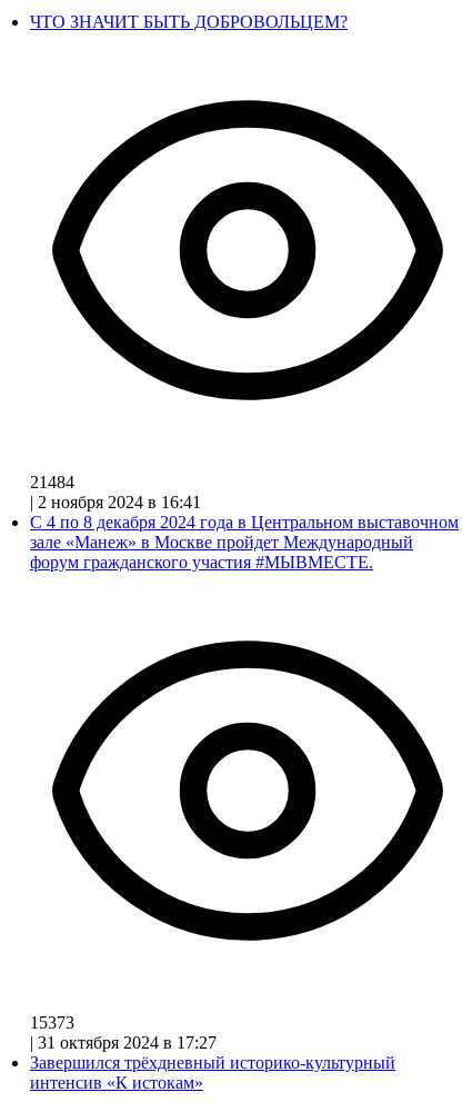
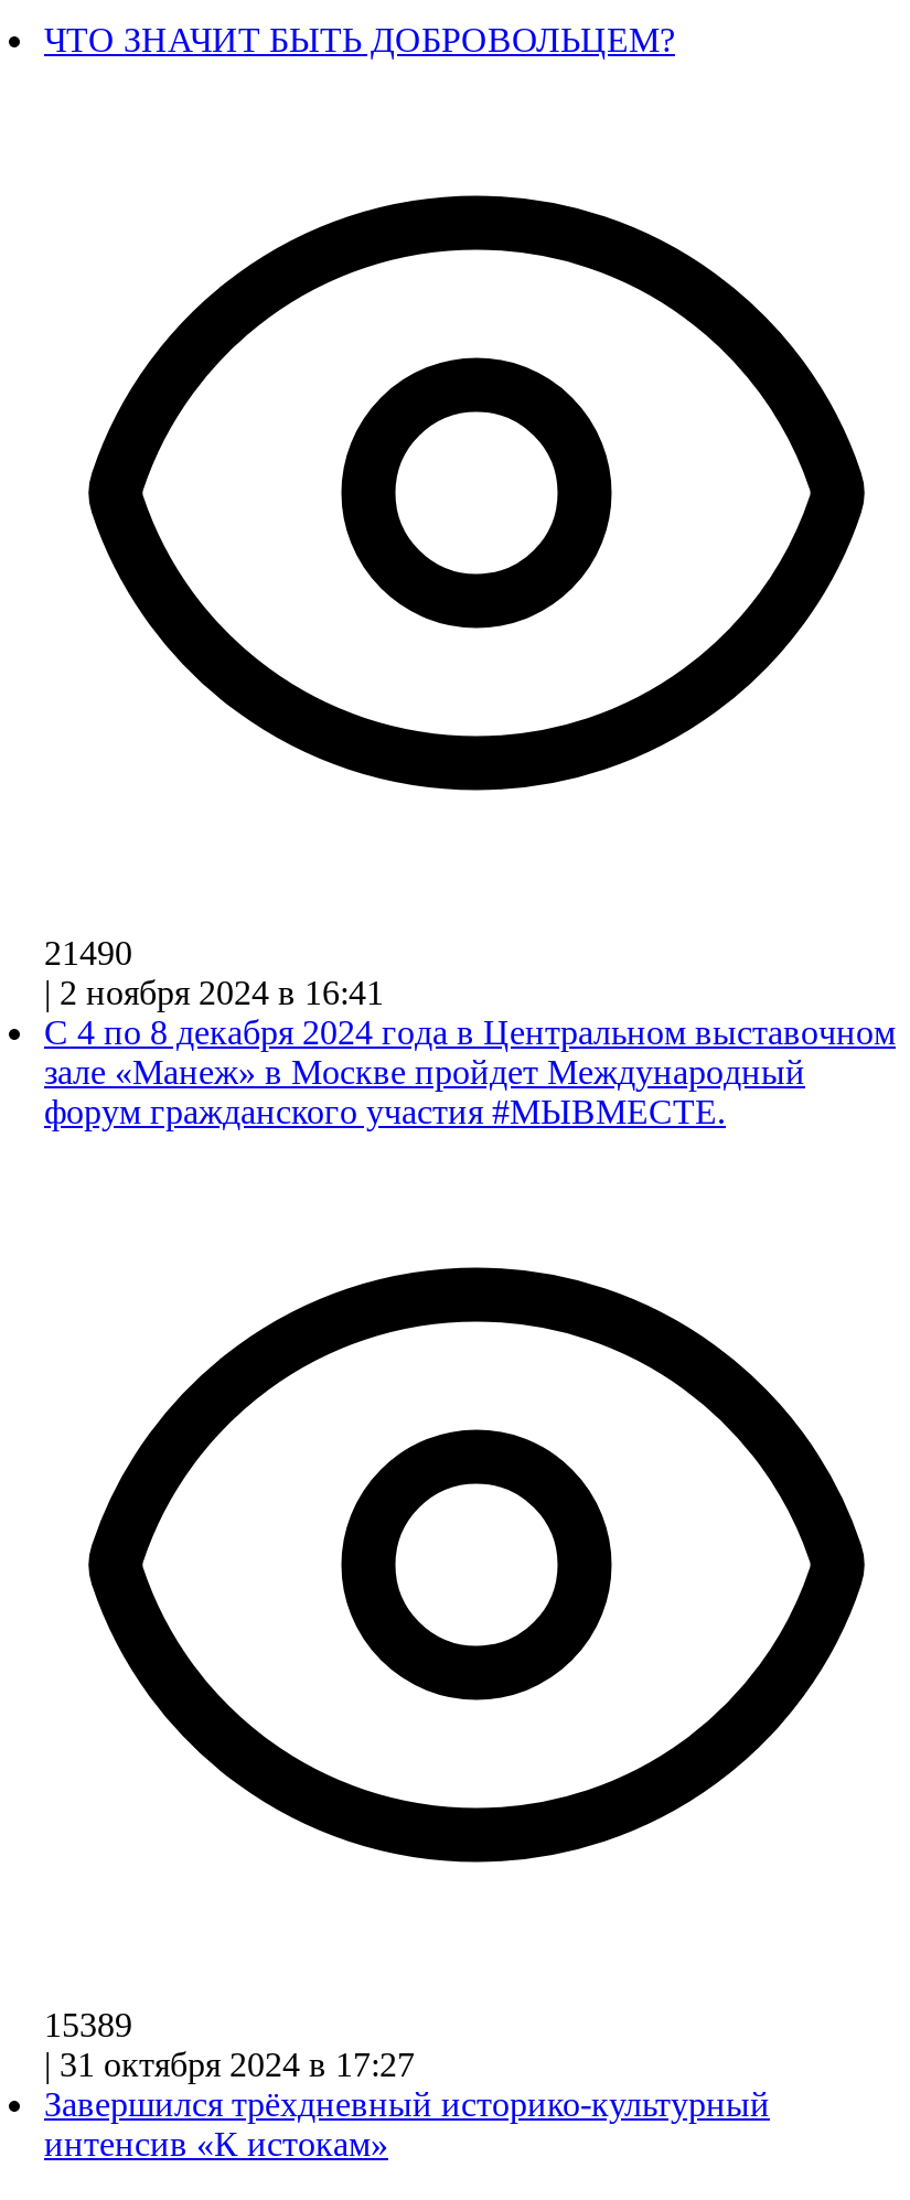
[30,472,74,491] 21484 -> [44,933,132,971] 21490
[30,1013,74,1032] 15373 -> [44,2005,132,2043] 15389

